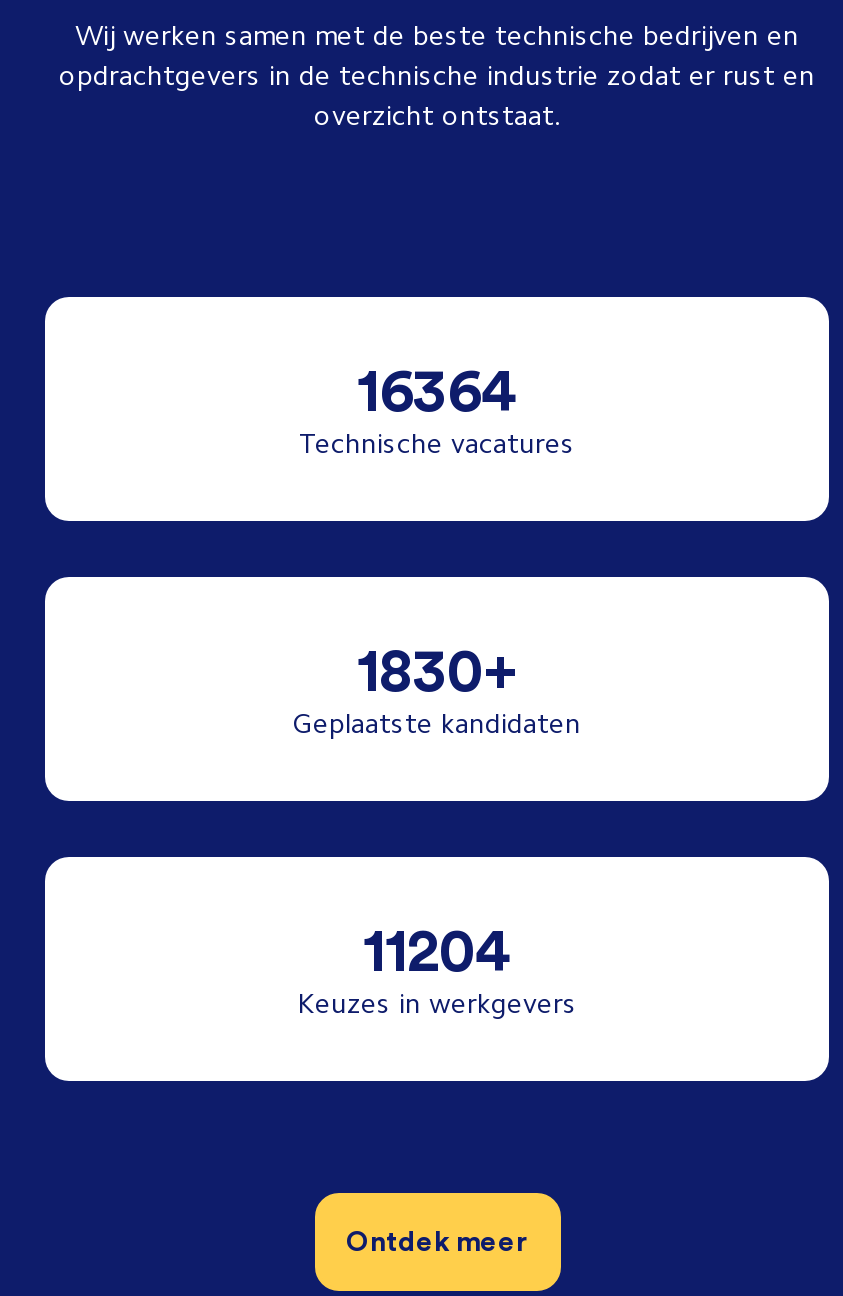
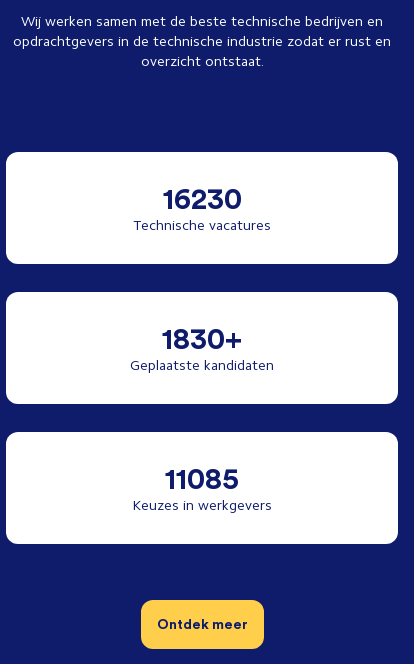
[357,351,517,427] 16364 -> [162,179,241,217] 16230
[363,911,511,987] 11204 -> [165,459,239,497] 11085

